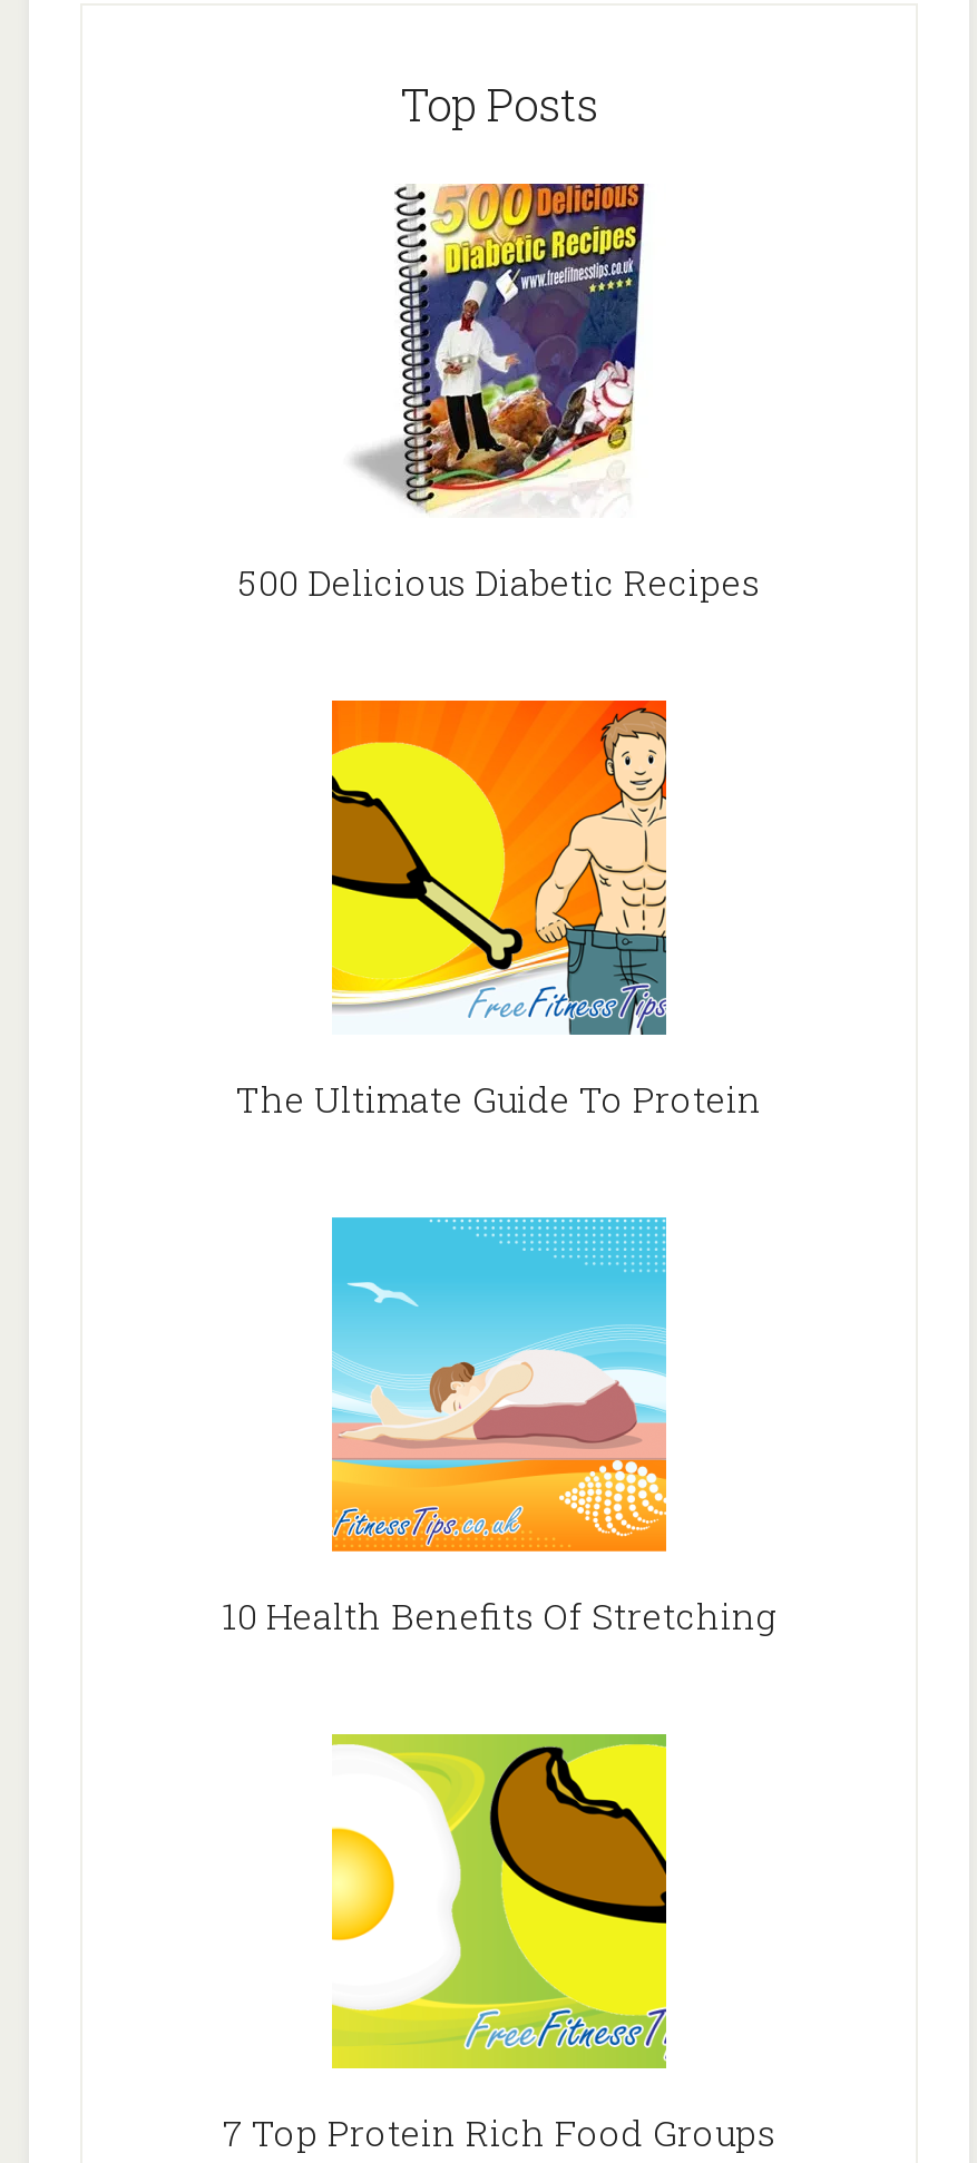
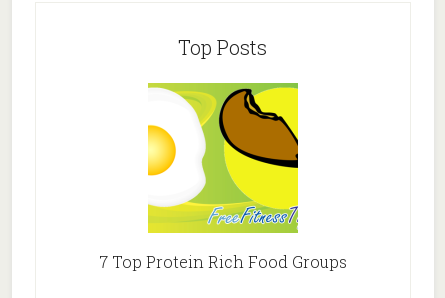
[238,183,760,604] [image] | 500 Delicious Diabetic Recipes -> none
[236,697,762,1120] [image] | The Ultimate Guide To Protein -> none
[222,1216,776,1637] [image] | 10 Health Benefits Of Stretching -> none

